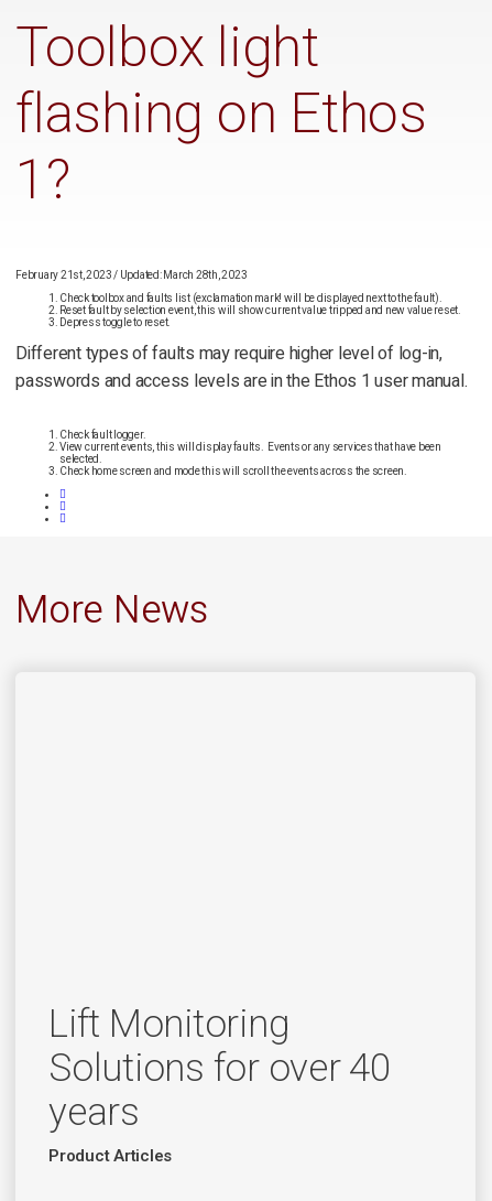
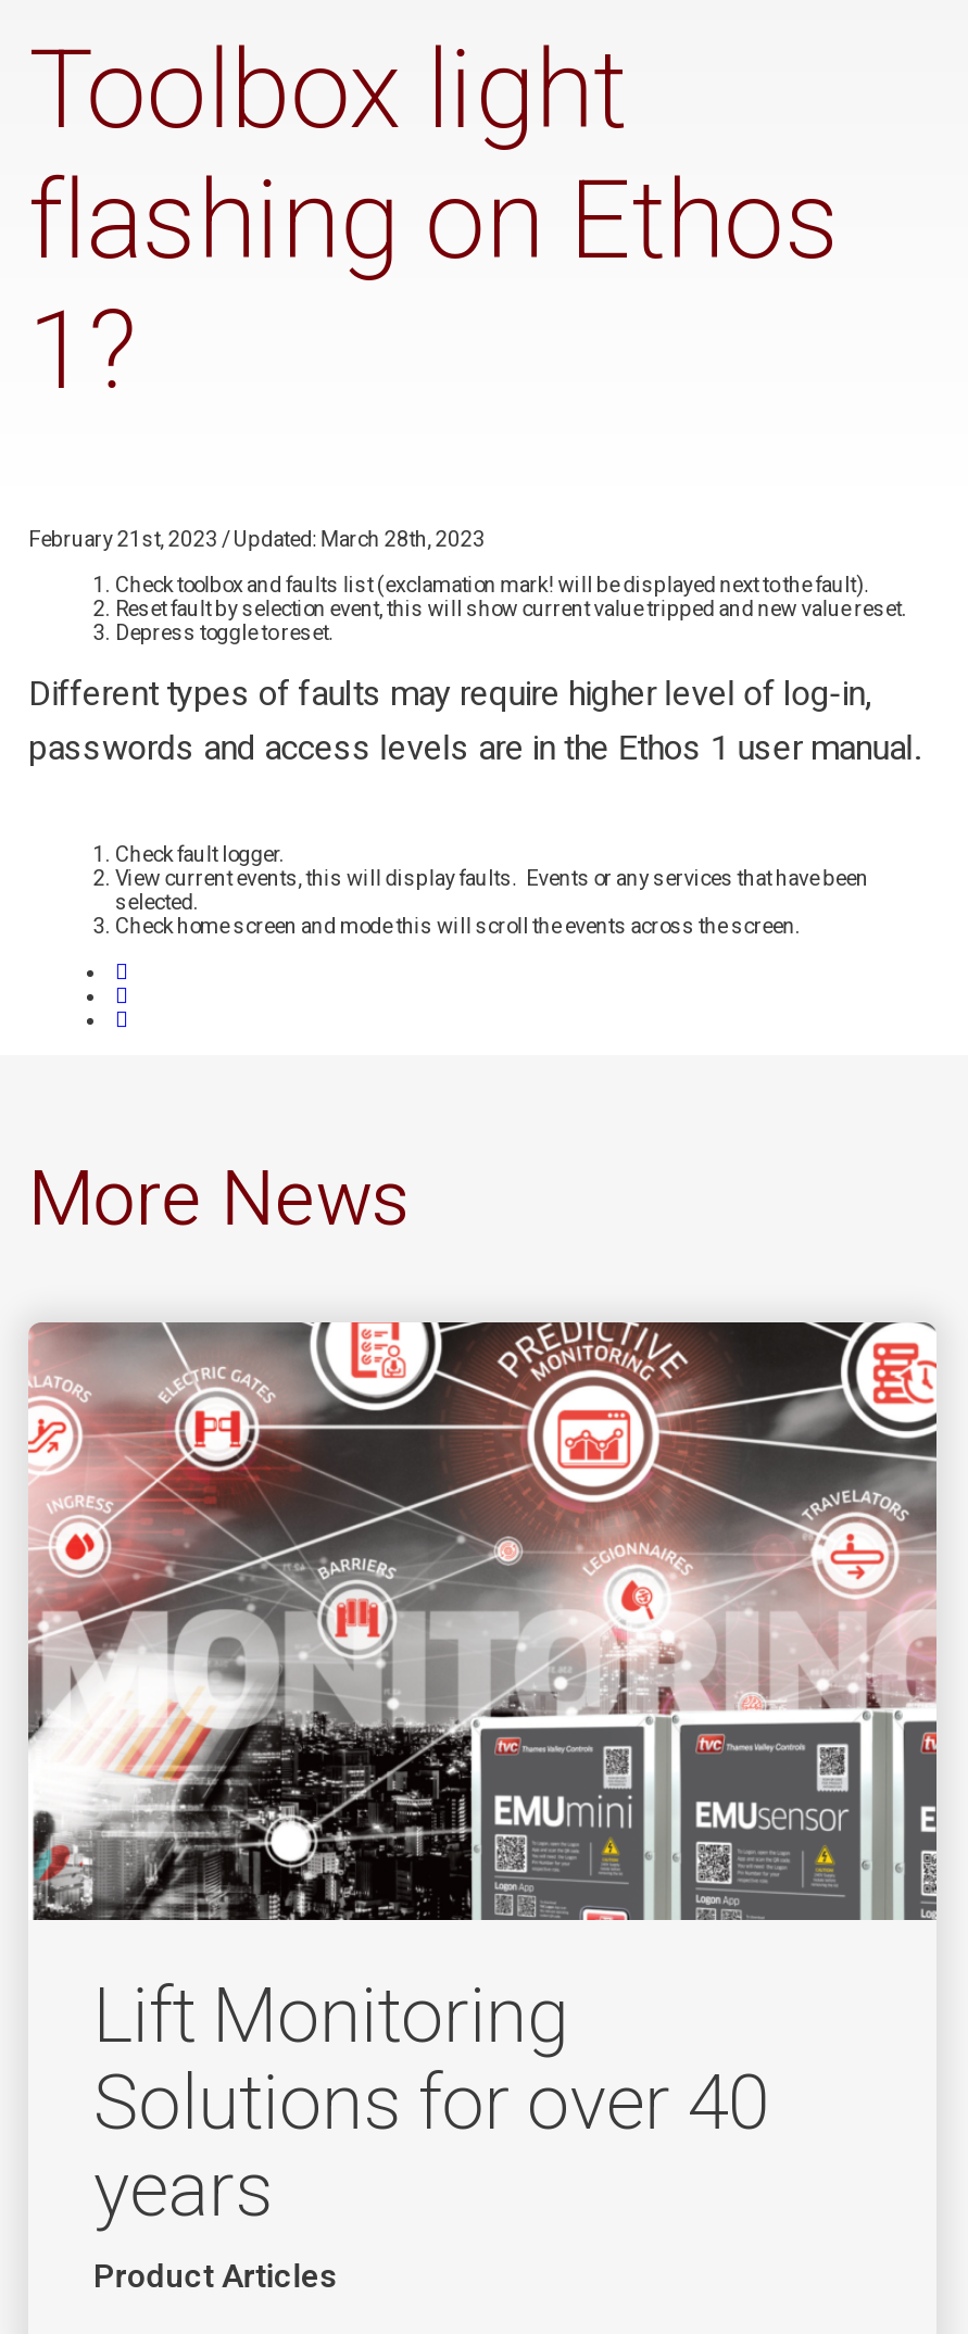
none -> [26,1320,939,1922] [image]

